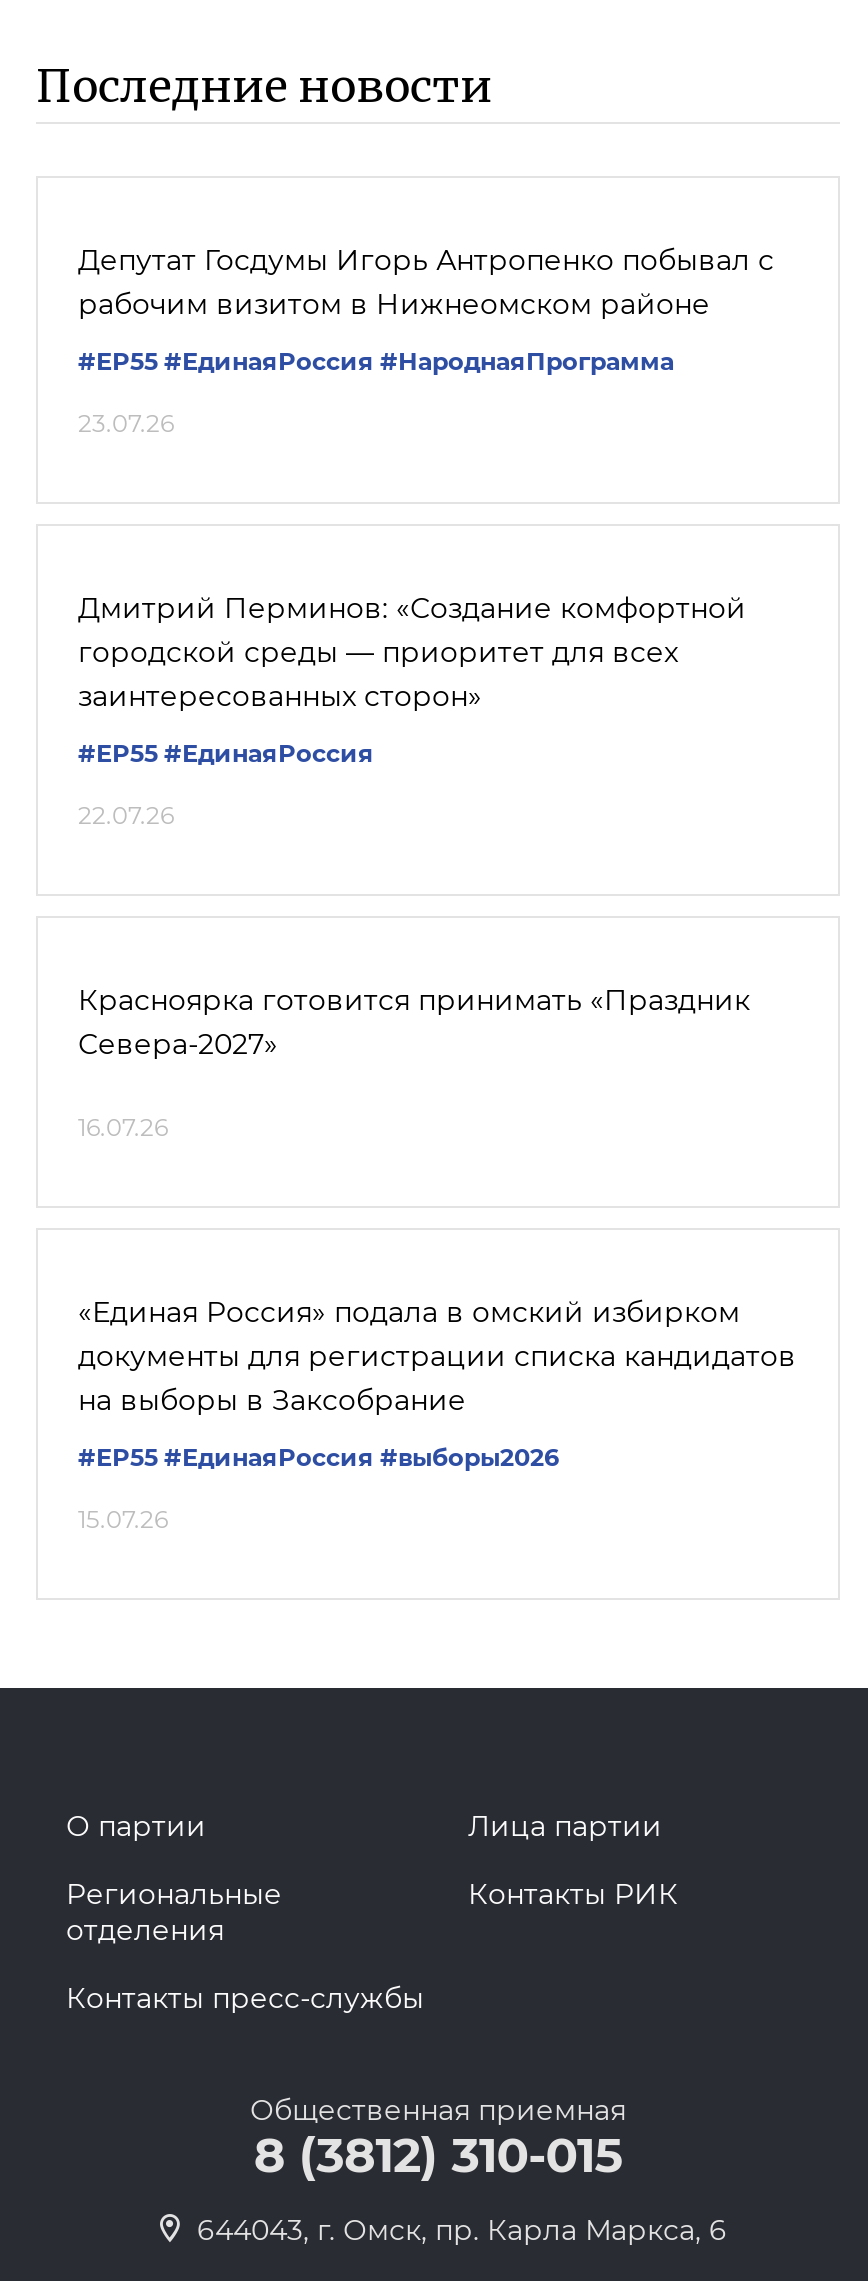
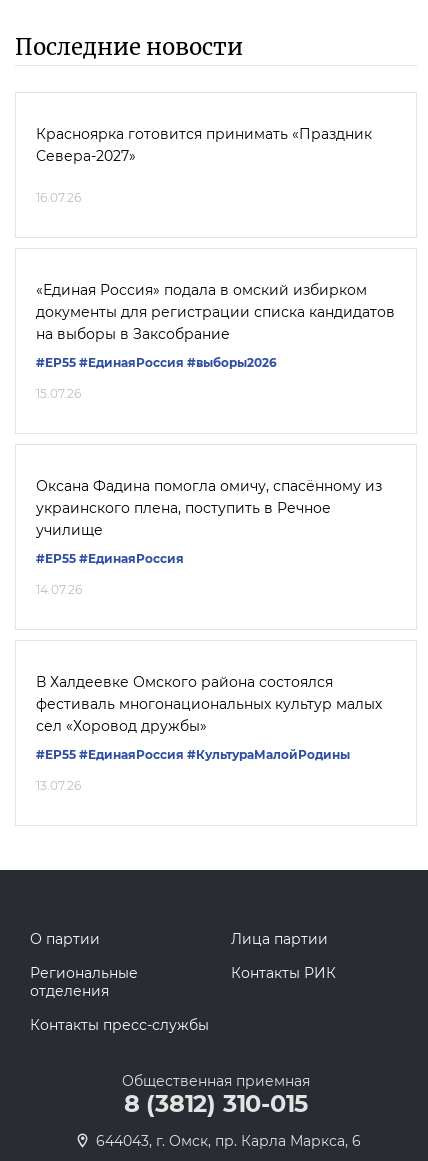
[78,242,774,438] Депутат Госдумы Игорь Антропенко побывал с | рабочим визитом в Нижнеомском районе | #ЕР55 #ЕдинаяРоссия #НароднаяПрограмма | 23.07.26 -> none
[78,590,746,830] Дмитрий Перминов: «Создание комфортной | городской среды — приоритет для всех | заинтересованных сторон» | 22.07.26 -> none
moved [78,738,374,768] -> [36,551,184,566]: #ЕР55 #ЕдинаяРоссия
moved [78,982,796,1534] -> [36,125,395,401]: Красноярка готовится принимать «Праздник | Севера-2027» | 16.07.26 | «Единая Россия» подала в омский избирком | документы для регистрации списка кандидатов | на выборы в Заксобрание | #ЕР55 #ЕдинаяРоссия #выборы2026 | 15.07.26
none -> [36,477,382,597] Оксана Фадина помогла омичу, спасённому из | украинского плена, поступить в Речное | училище | 14.07.26
none -> [36,673,382,793] В Халдеевке Омского района состоялся | фестиваль многонациональных культур малых | сел «Хоровод дружбы» | #ЕР55 #ЕдинаяРоссия #КультураМалойРодины | 13.07.26

